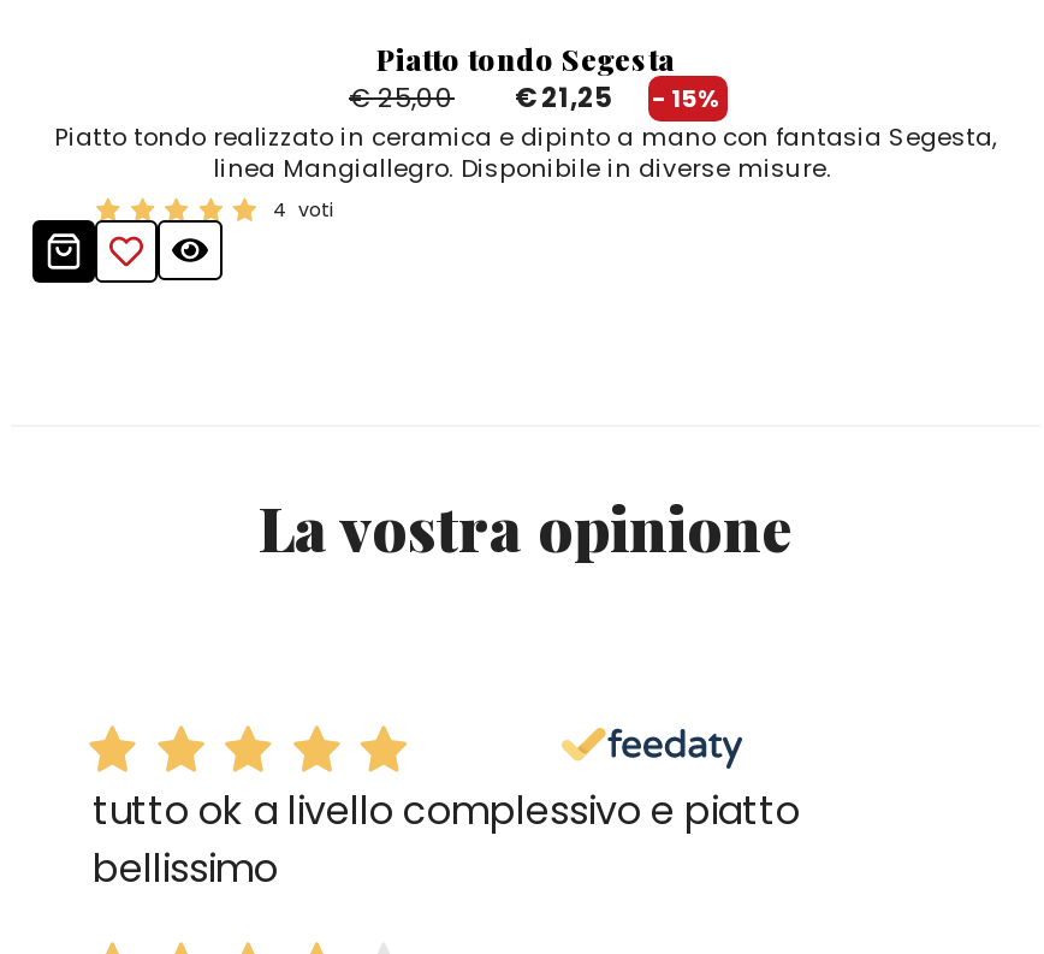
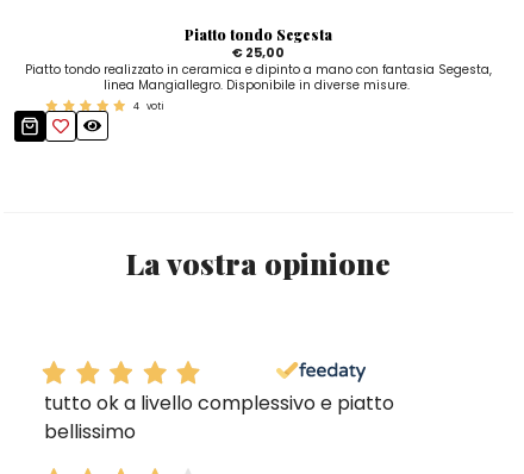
[515,78,722,117] € 21,25 | - 15% -> none

